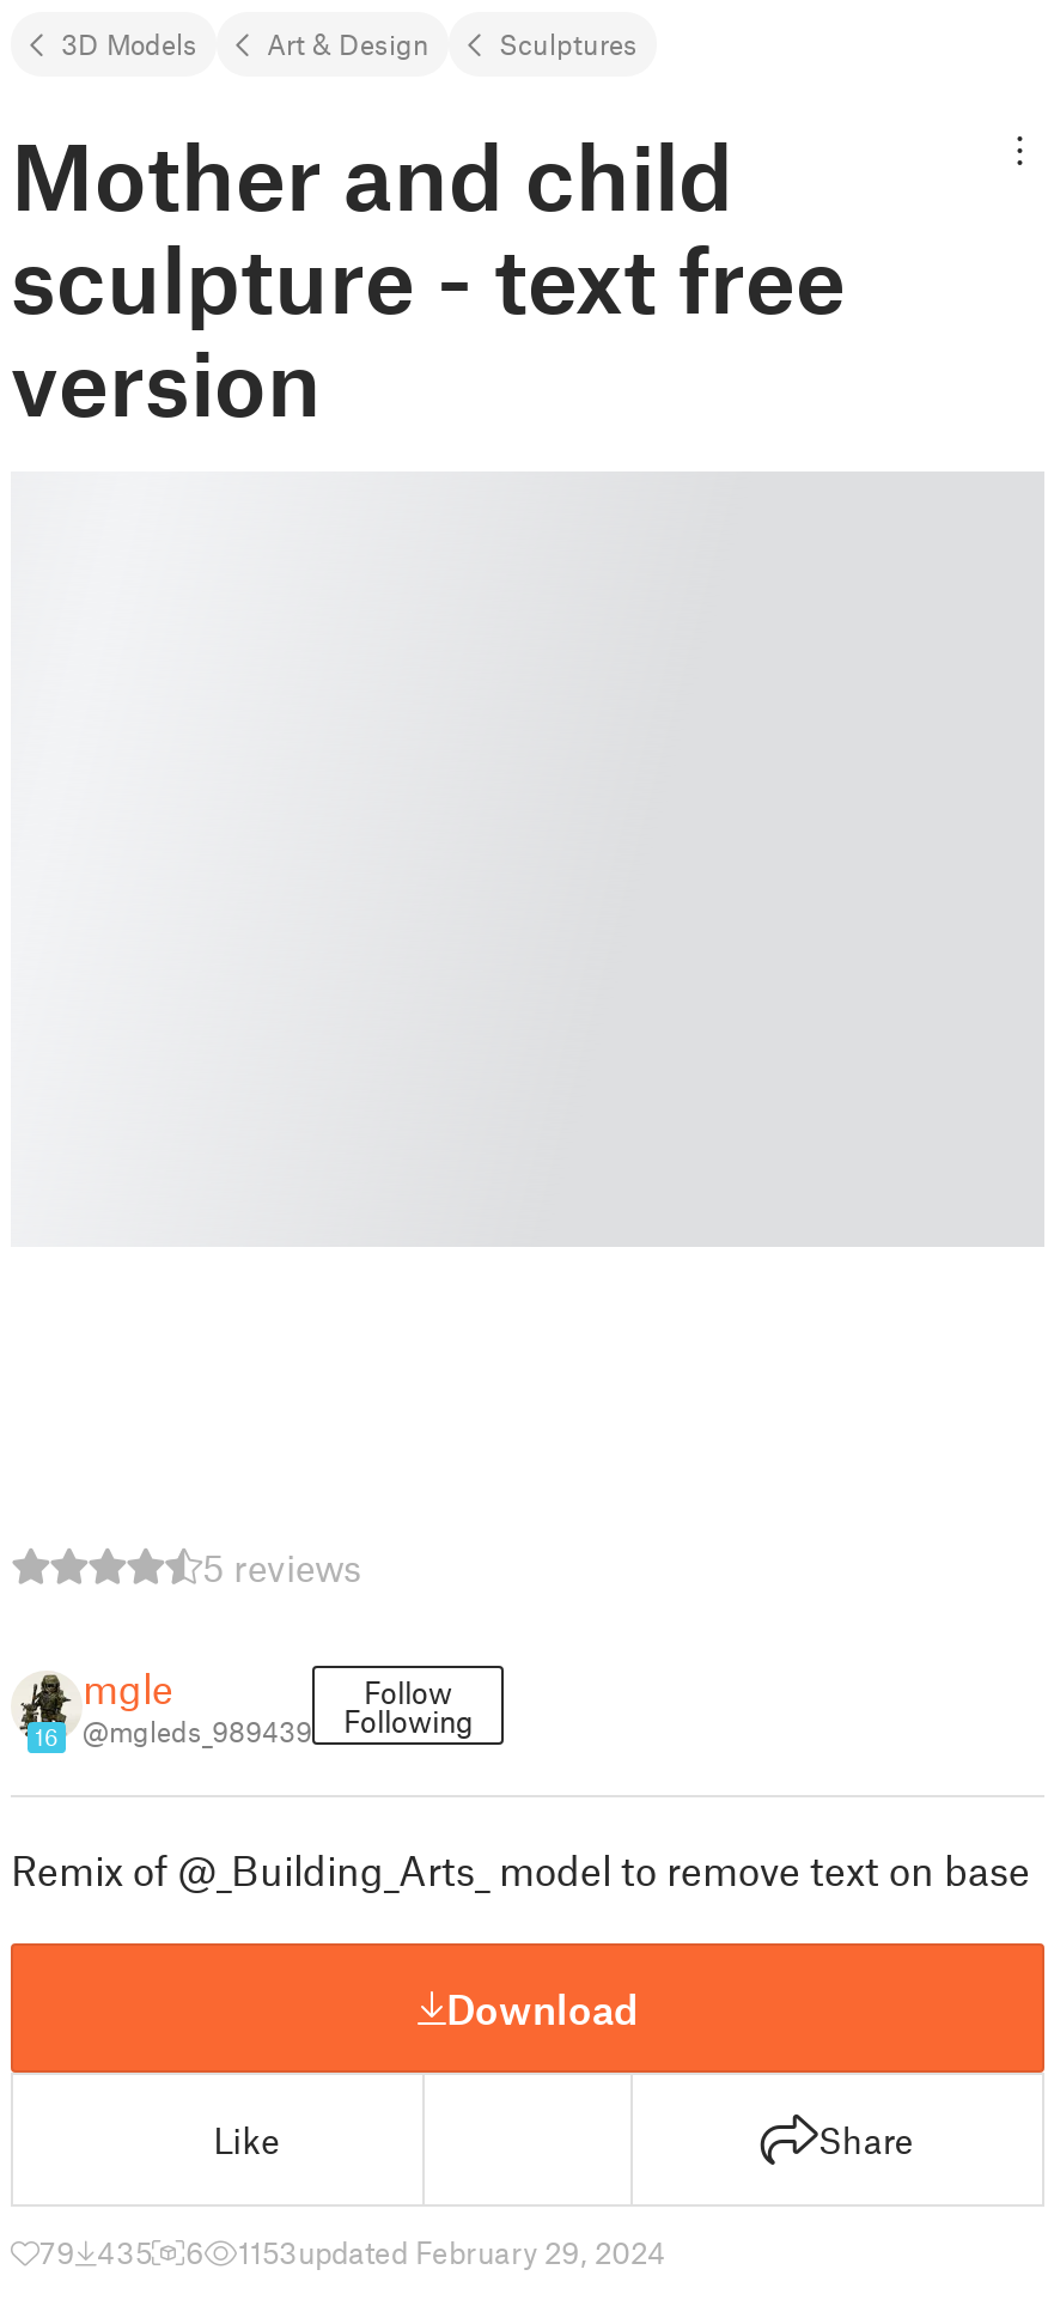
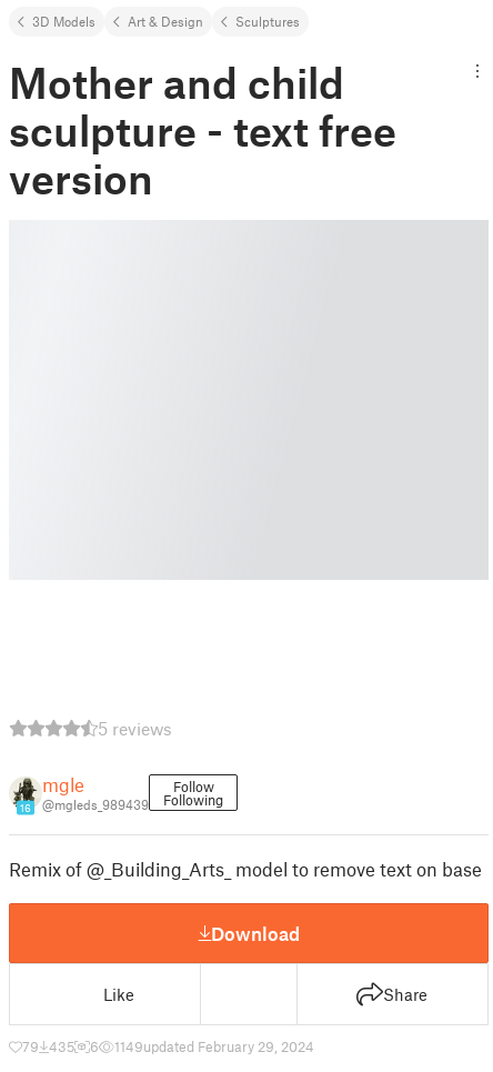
[238,2233,666,2271] 1153updated February 29, 2024 -> [114,1038,314,1055] 1149updated February 29, 2024

